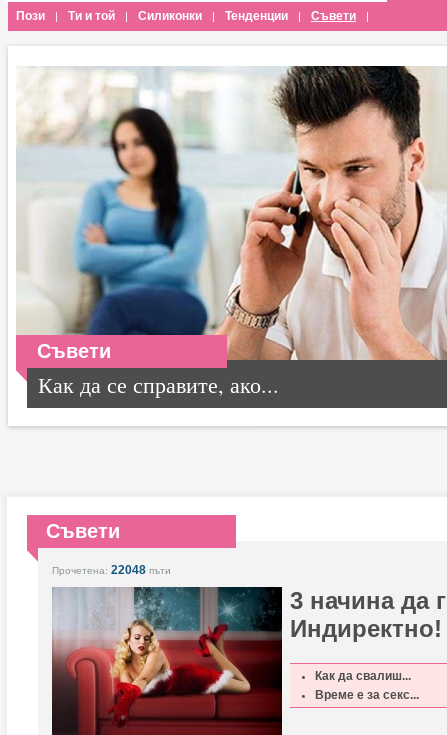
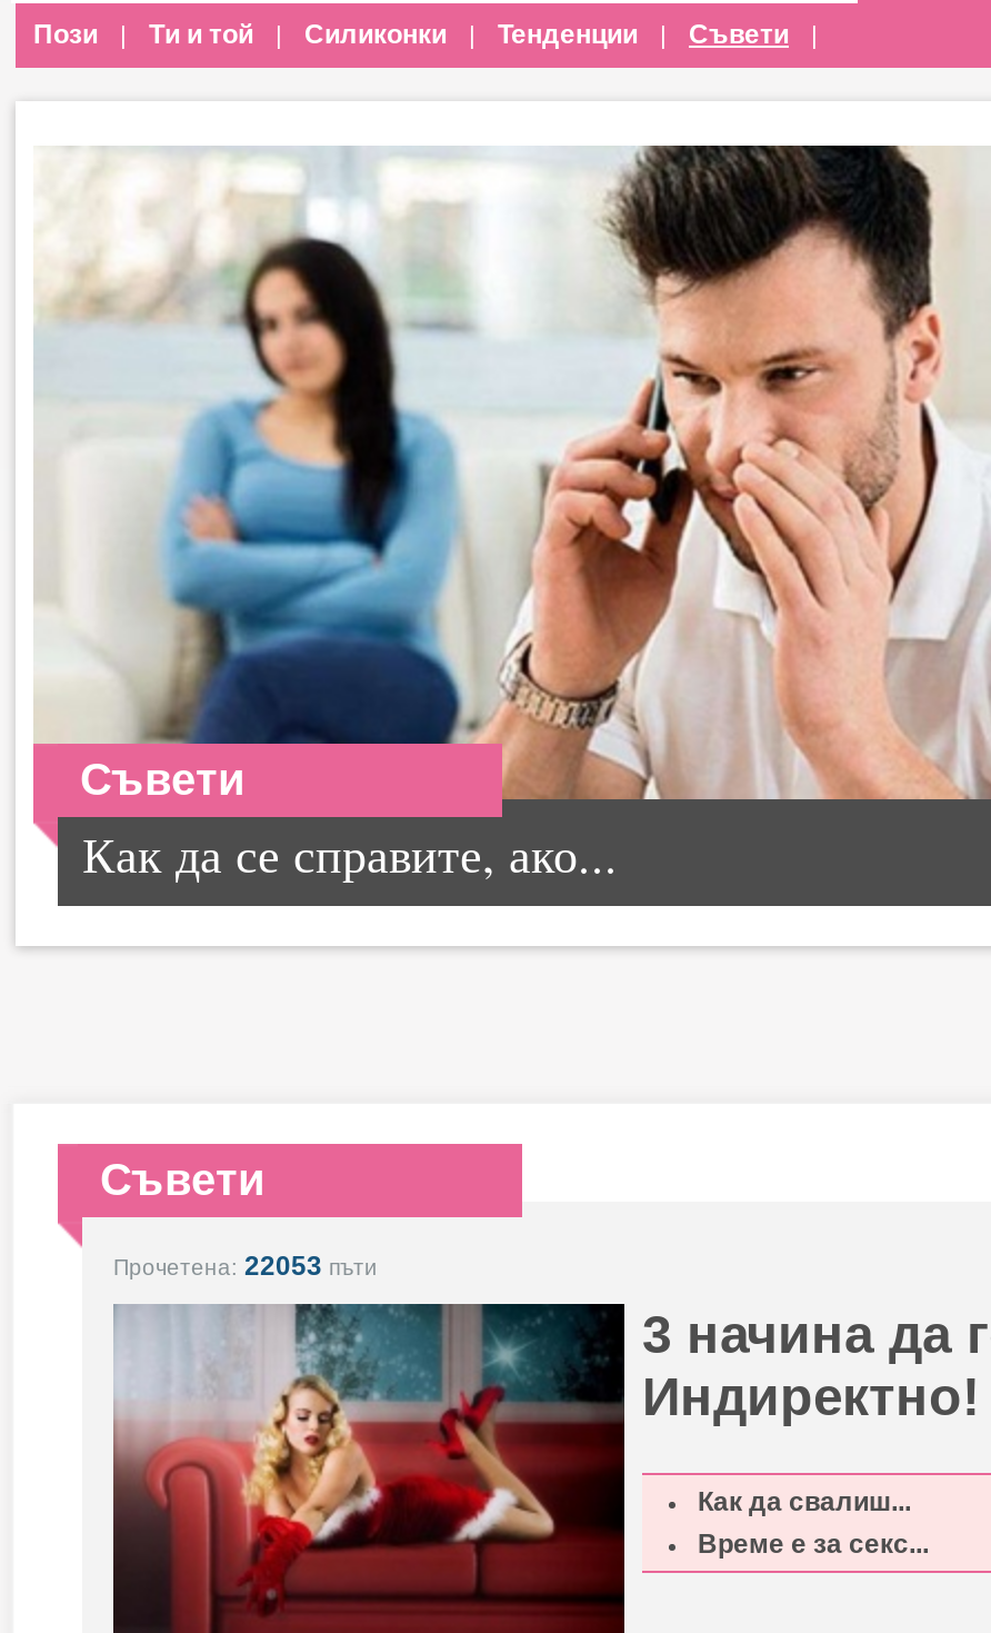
[52,563,171,577] Прочетена: 22048 пъти -> [113,1251,378,1282] Прочетена: 22053 пъти

